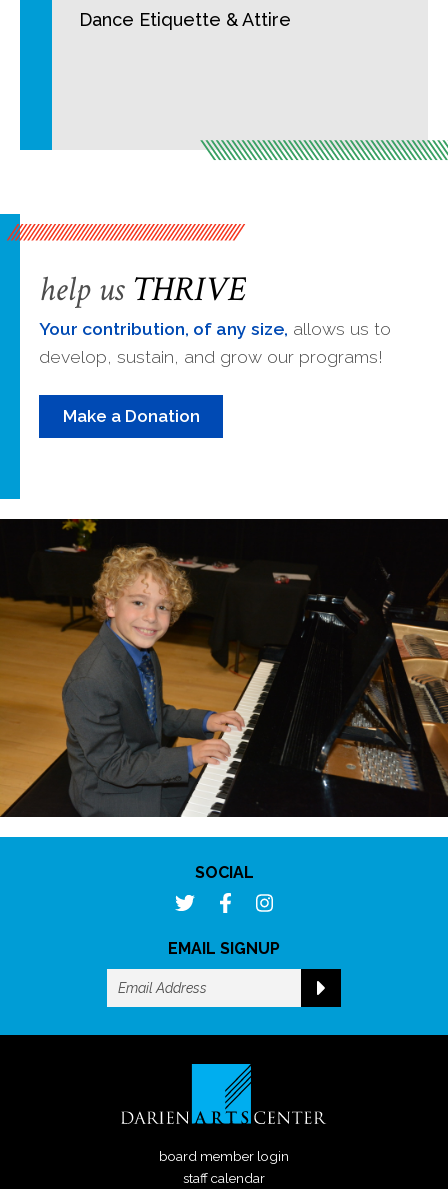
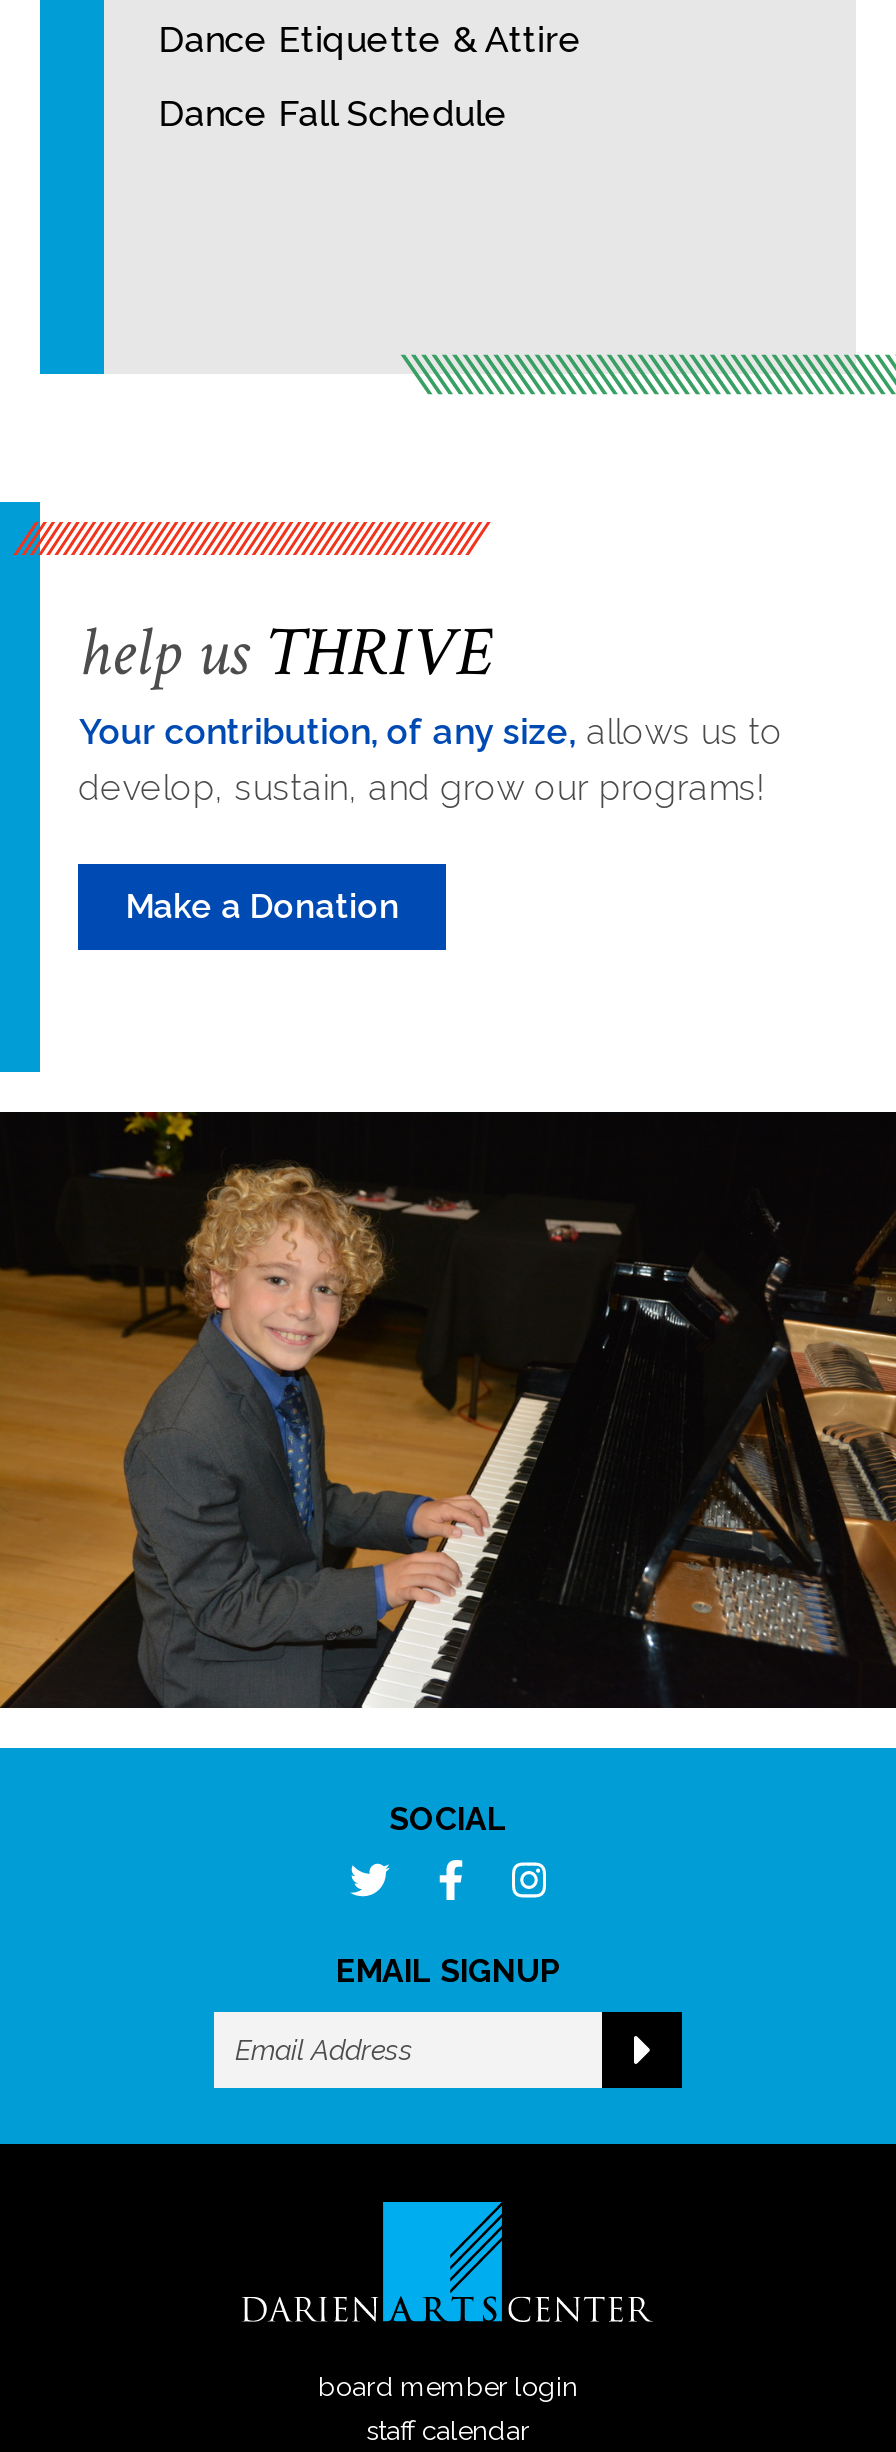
none -> [158,92,508,134] Dance Fall Schedule

